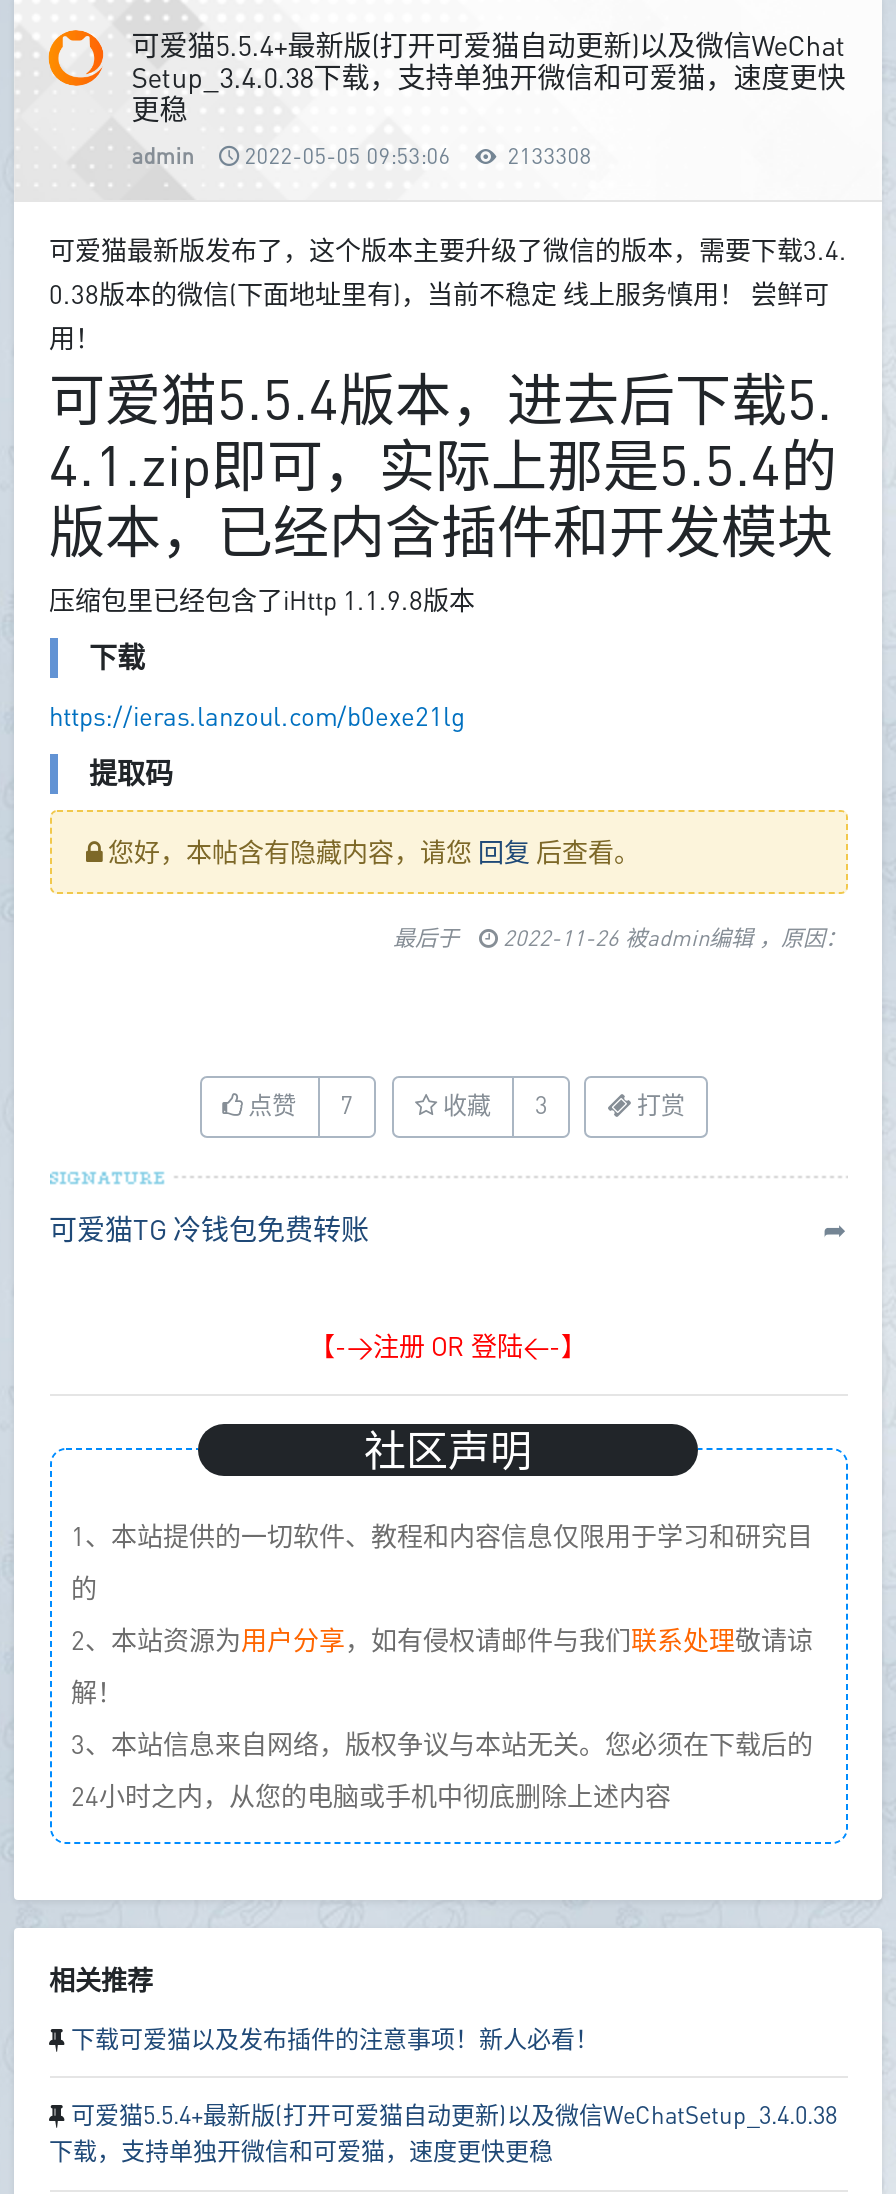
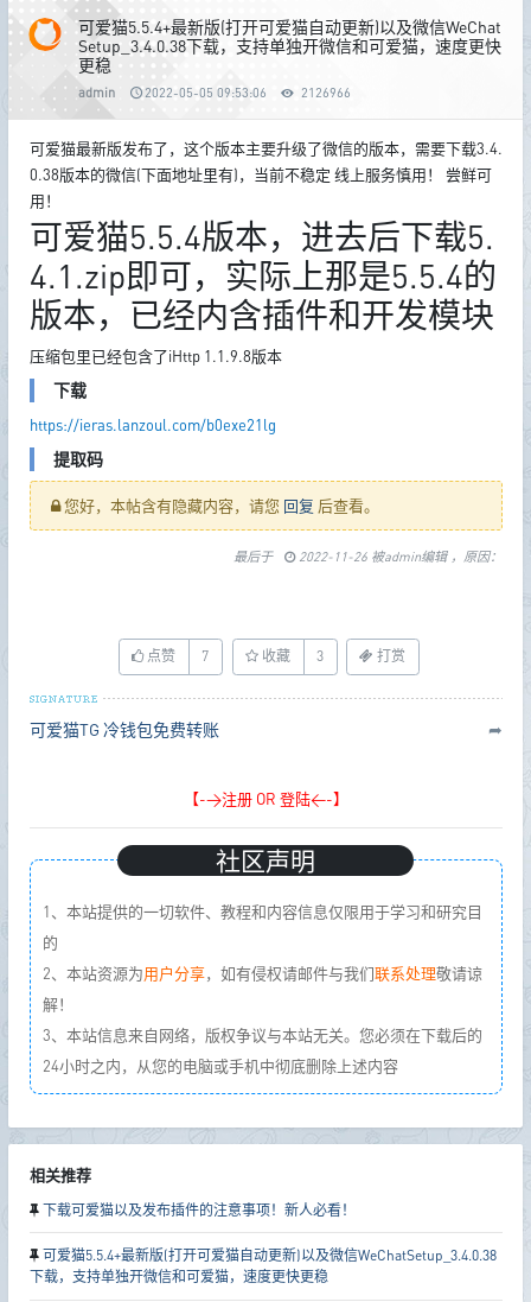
[132,142,591,168] admin 2022-05-05 09:53:06 2133308 -> [78,84,350,100] admin 2022-05-05 09:53:06 2126966

